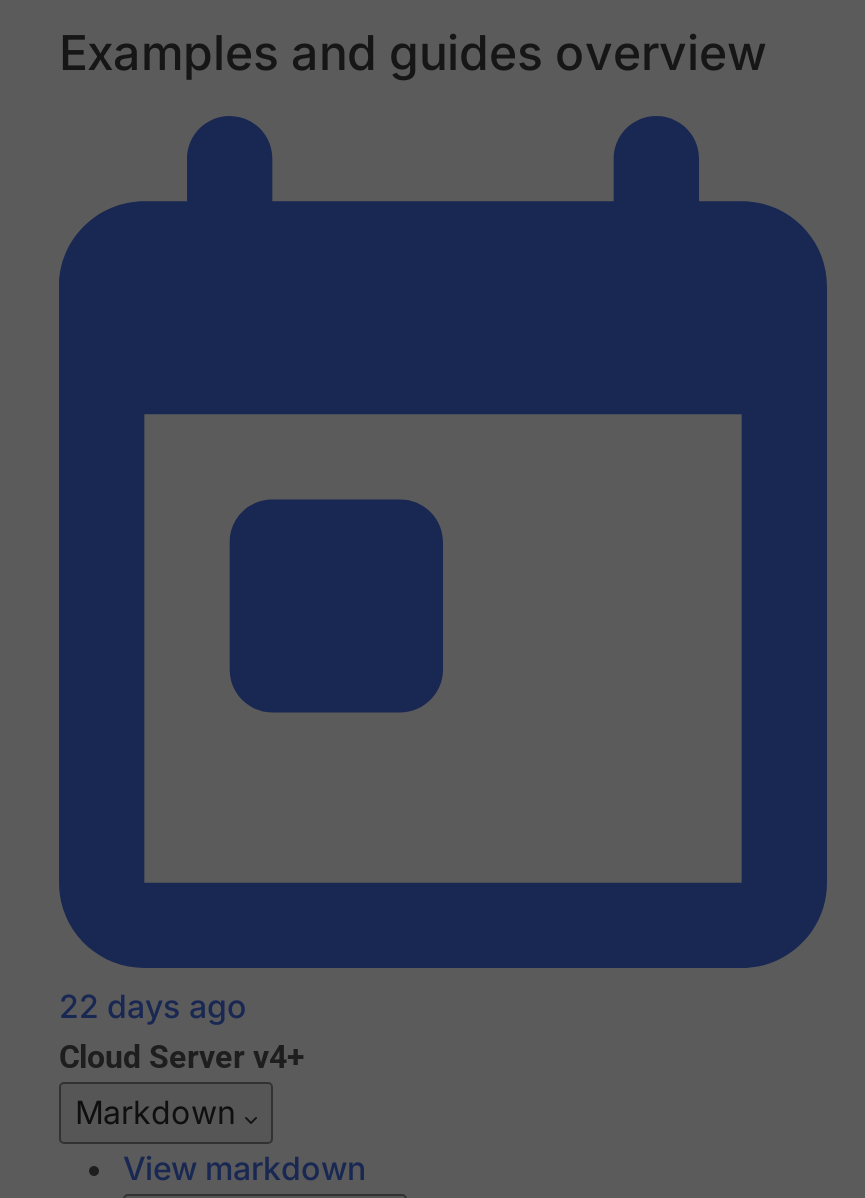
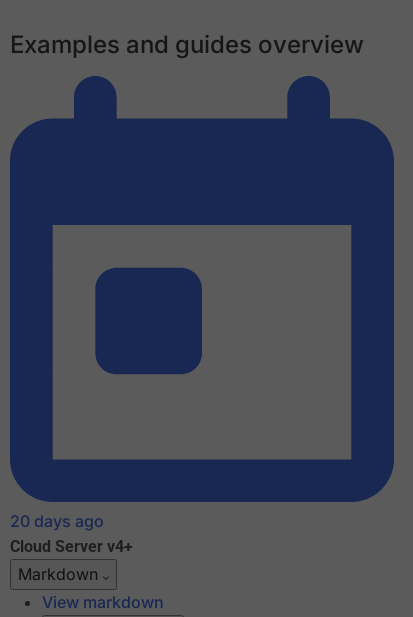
[59,987,247,1027] 22 days ago -> [10,511,104,531] 20 days ago

